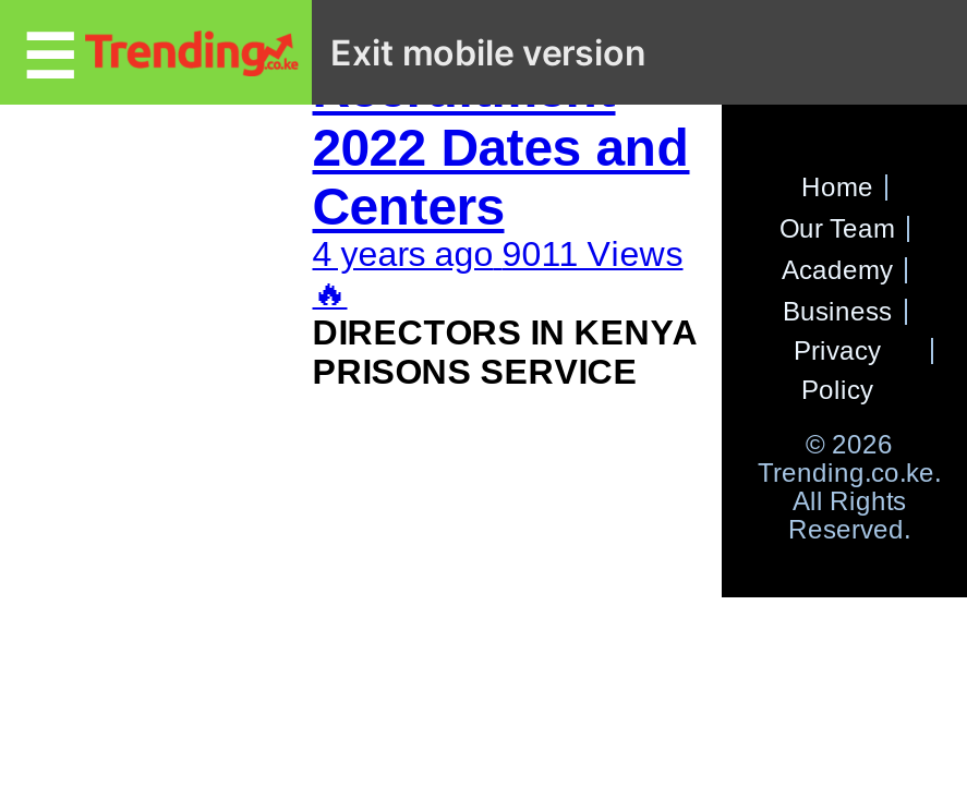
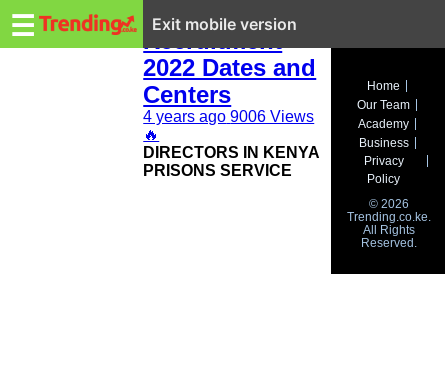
[312,235,683,273] 4 years ago 9011 Views -> [143,108,314,125] 4 years ago 9006 Views

